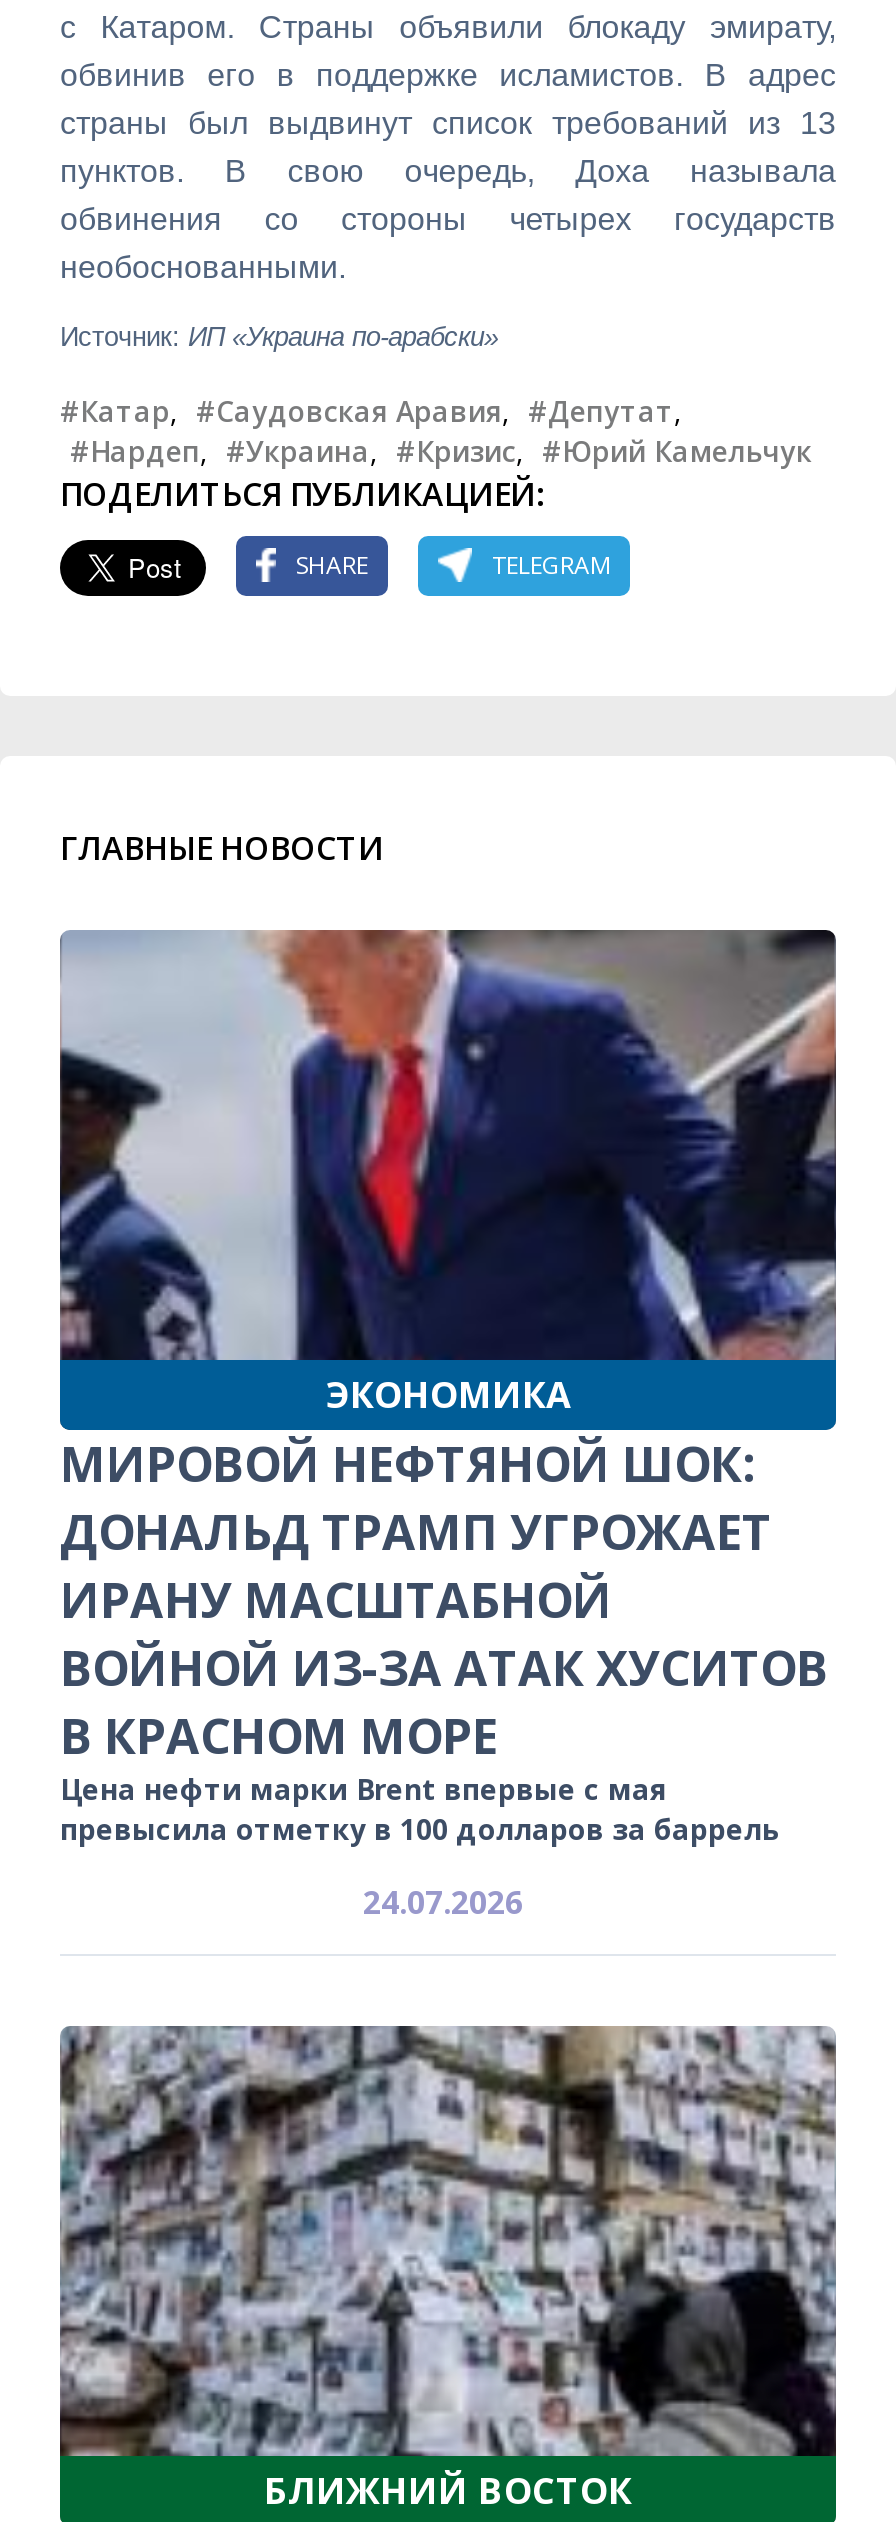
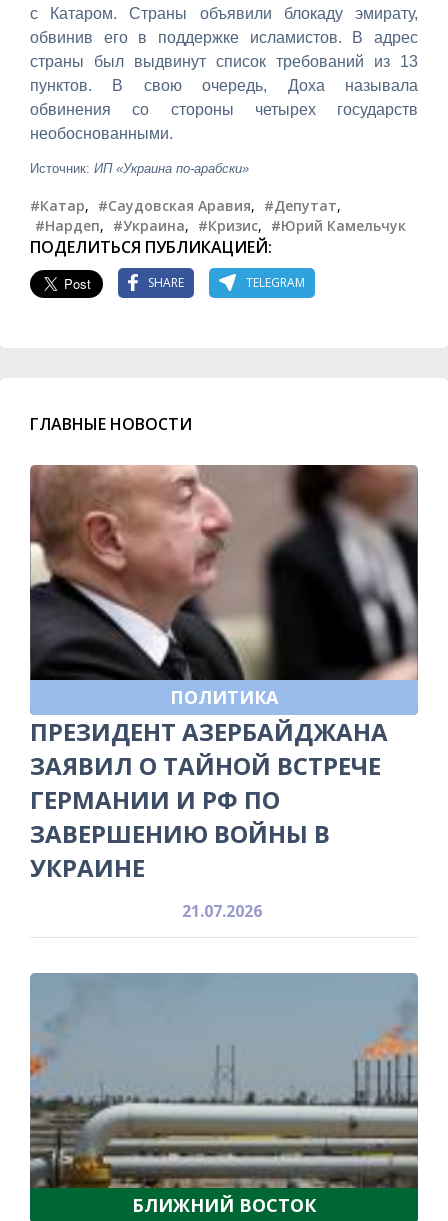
[60,928,836,1847] [image] | ЭКОНОМИКА | МИРОВОЙ НЕФТЯНОЙ ШОК: | ДОНАЛЬД ТРАМП УГРОЖАЕТ | ИРАНУ МАСШТАБНОЙ | ВОЙНОЙ ИЗ-ЗА АТАК ХУСИТОВ | В КРАСНОМ МОРЕ | Цена нефти марки Brent впервые с мая | превысила отметку в 100 долларов за баррель -> [30,464,418,884] [image] | ПОЛИТИКА | ПРЕЗИДЕНТ АЗЕРБАЙДЖАНА | ЗАЯВИЛ О ТАЙНОЙ ВСТРЕЧЕ | ГЕРМАНИИ И РФ ПО | ЗАВЕРШЕНИЮ ВОЙНЫ В | УКРАИНЕ
[363,1879,523,1923] 24.07.2026 -> [181,900,261,922] 21.07.2026
[60,2024,836,2458] [image] -> [30,973,418,1188] [image]

